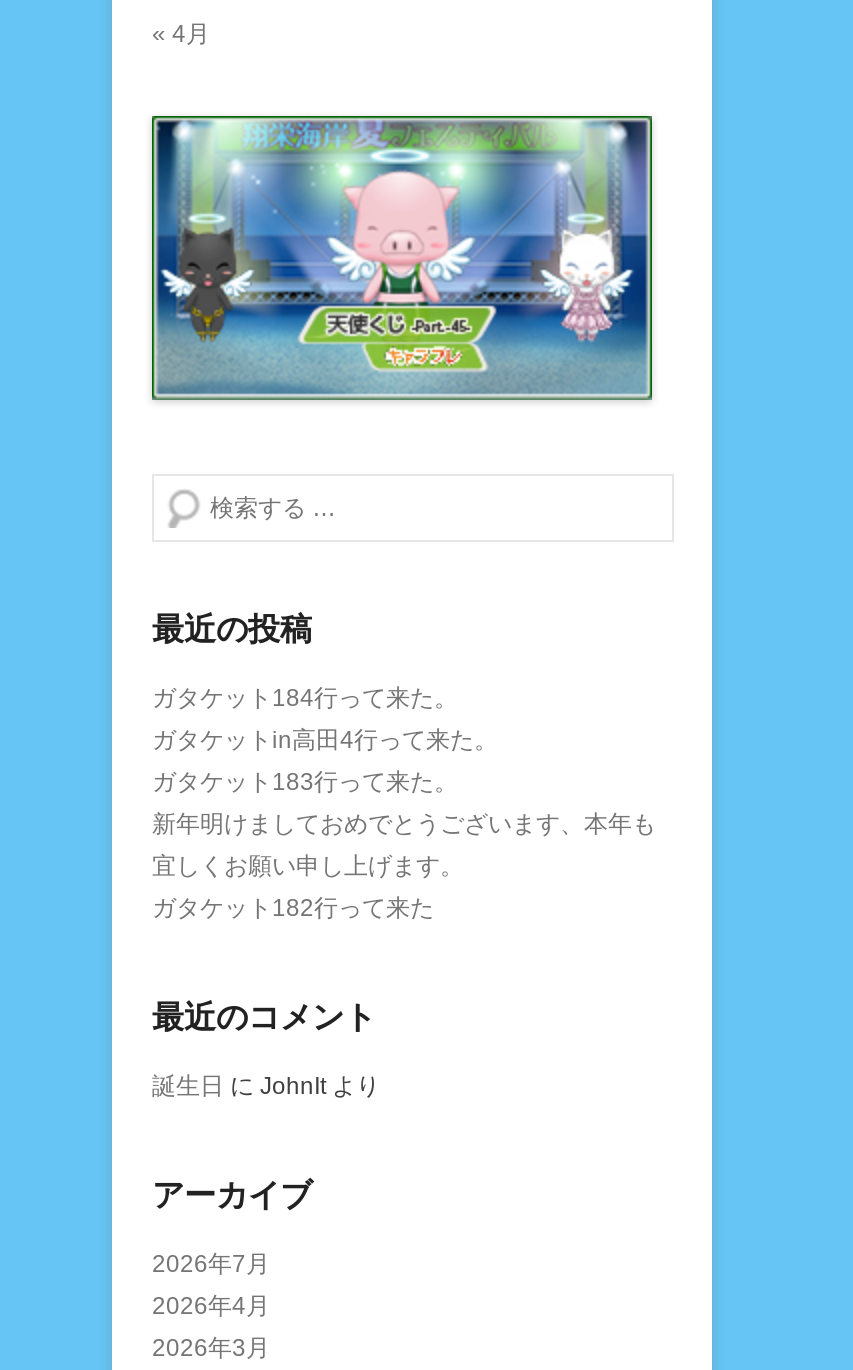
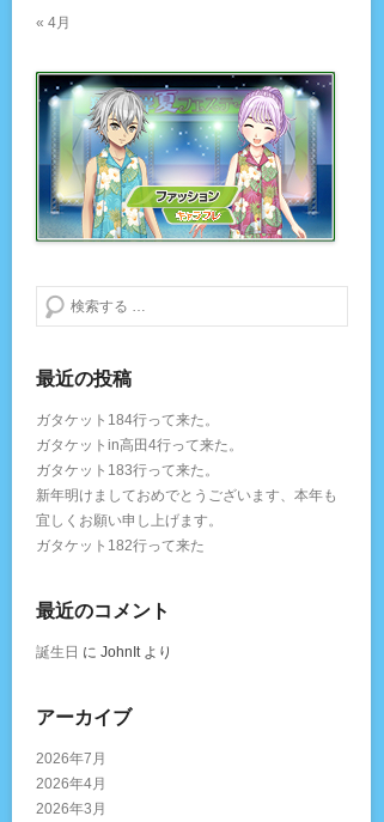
[156,118,648,396] [image] -> [39,73,333,239] [image]

